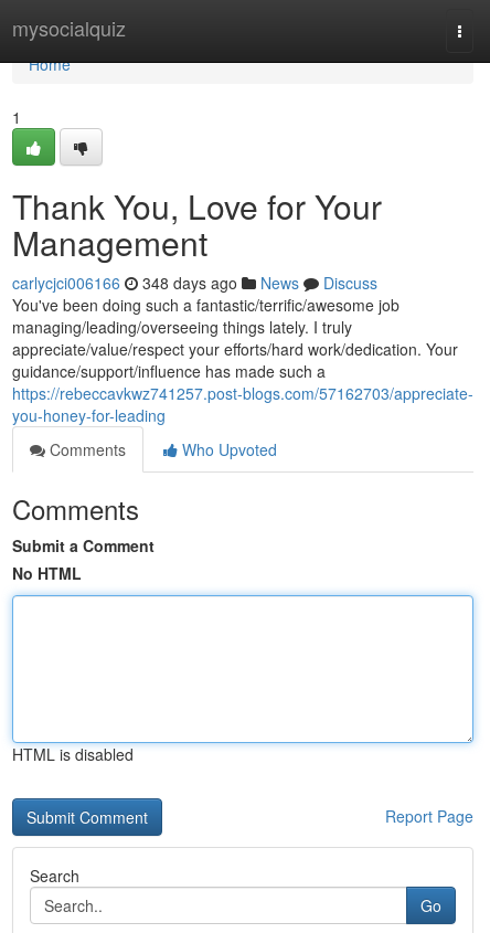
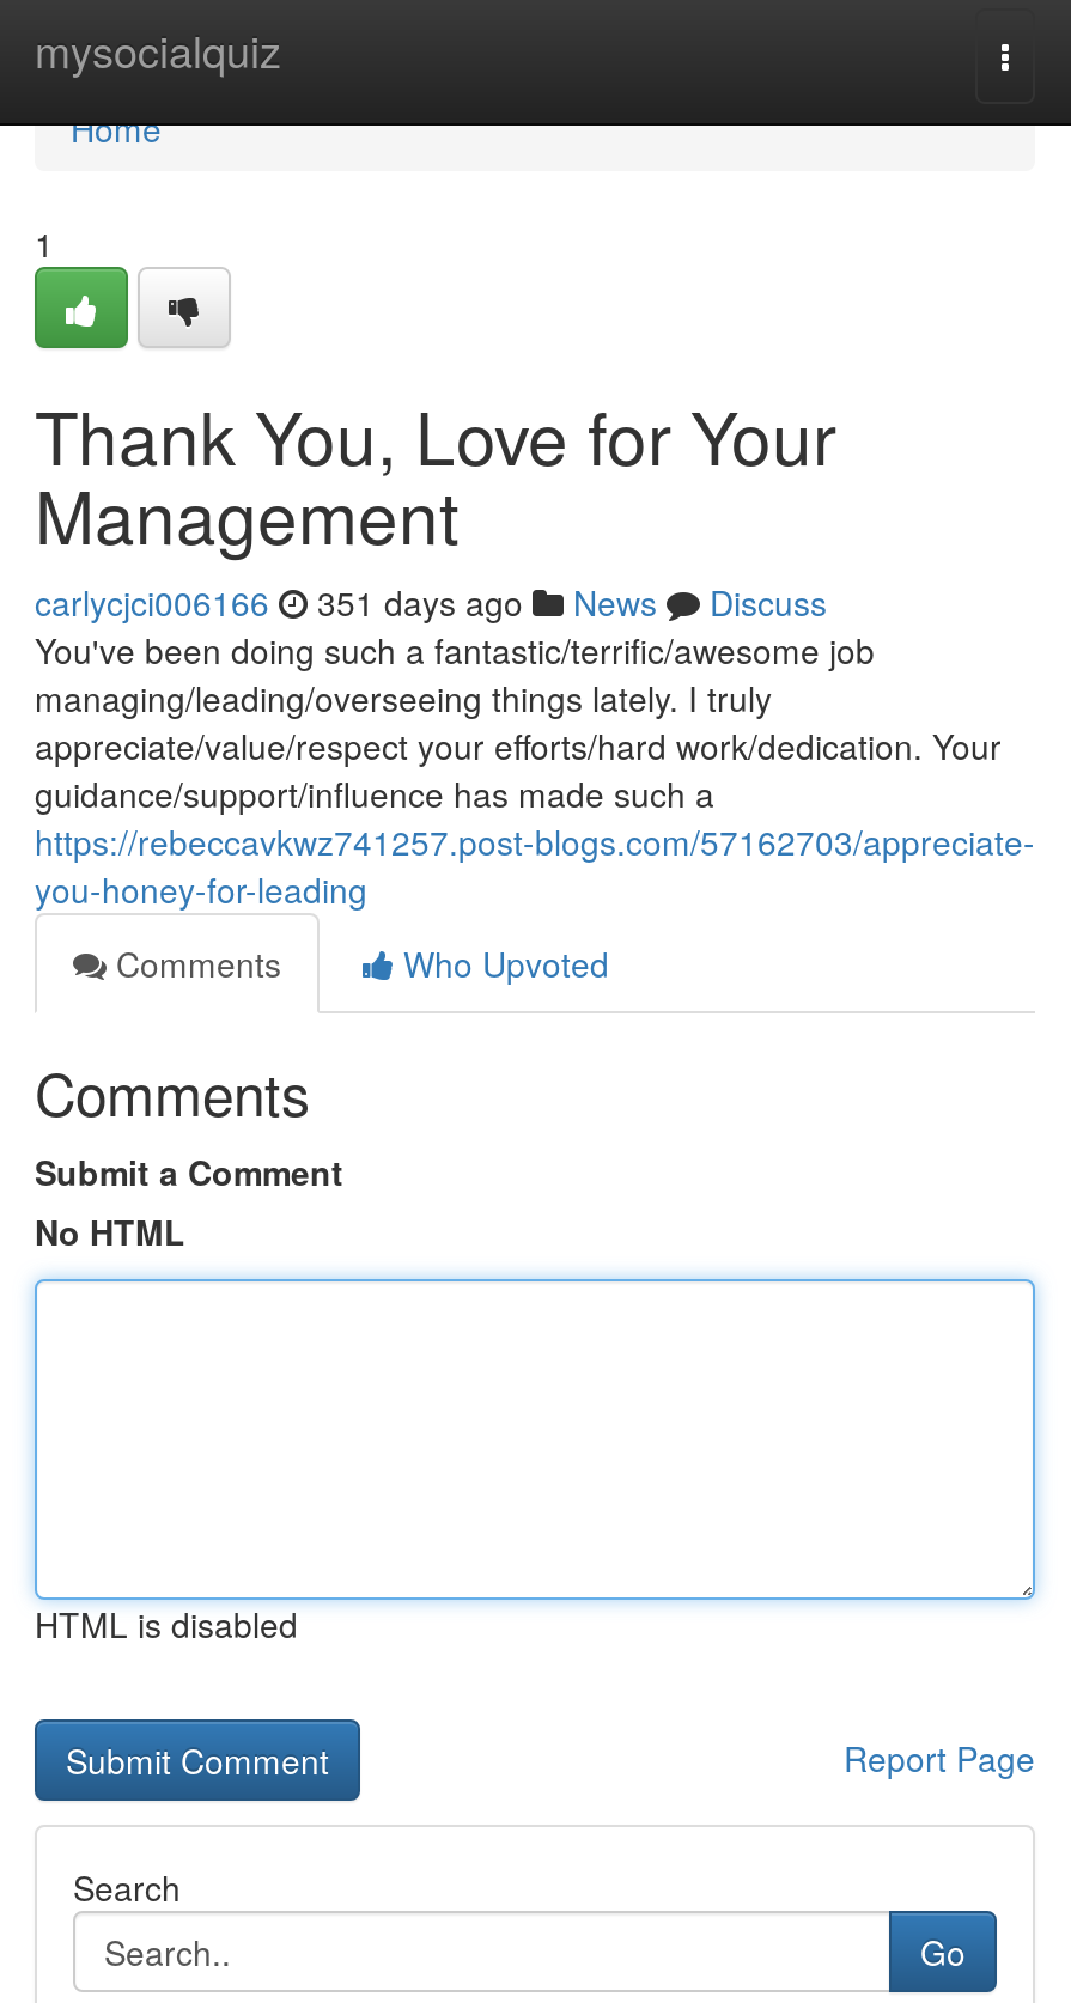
[12,272,377,294] carlycjci006166 348 days ago News Discuss -> [35,578,827,626] carlycjci006166 351 days ago News Discuss

